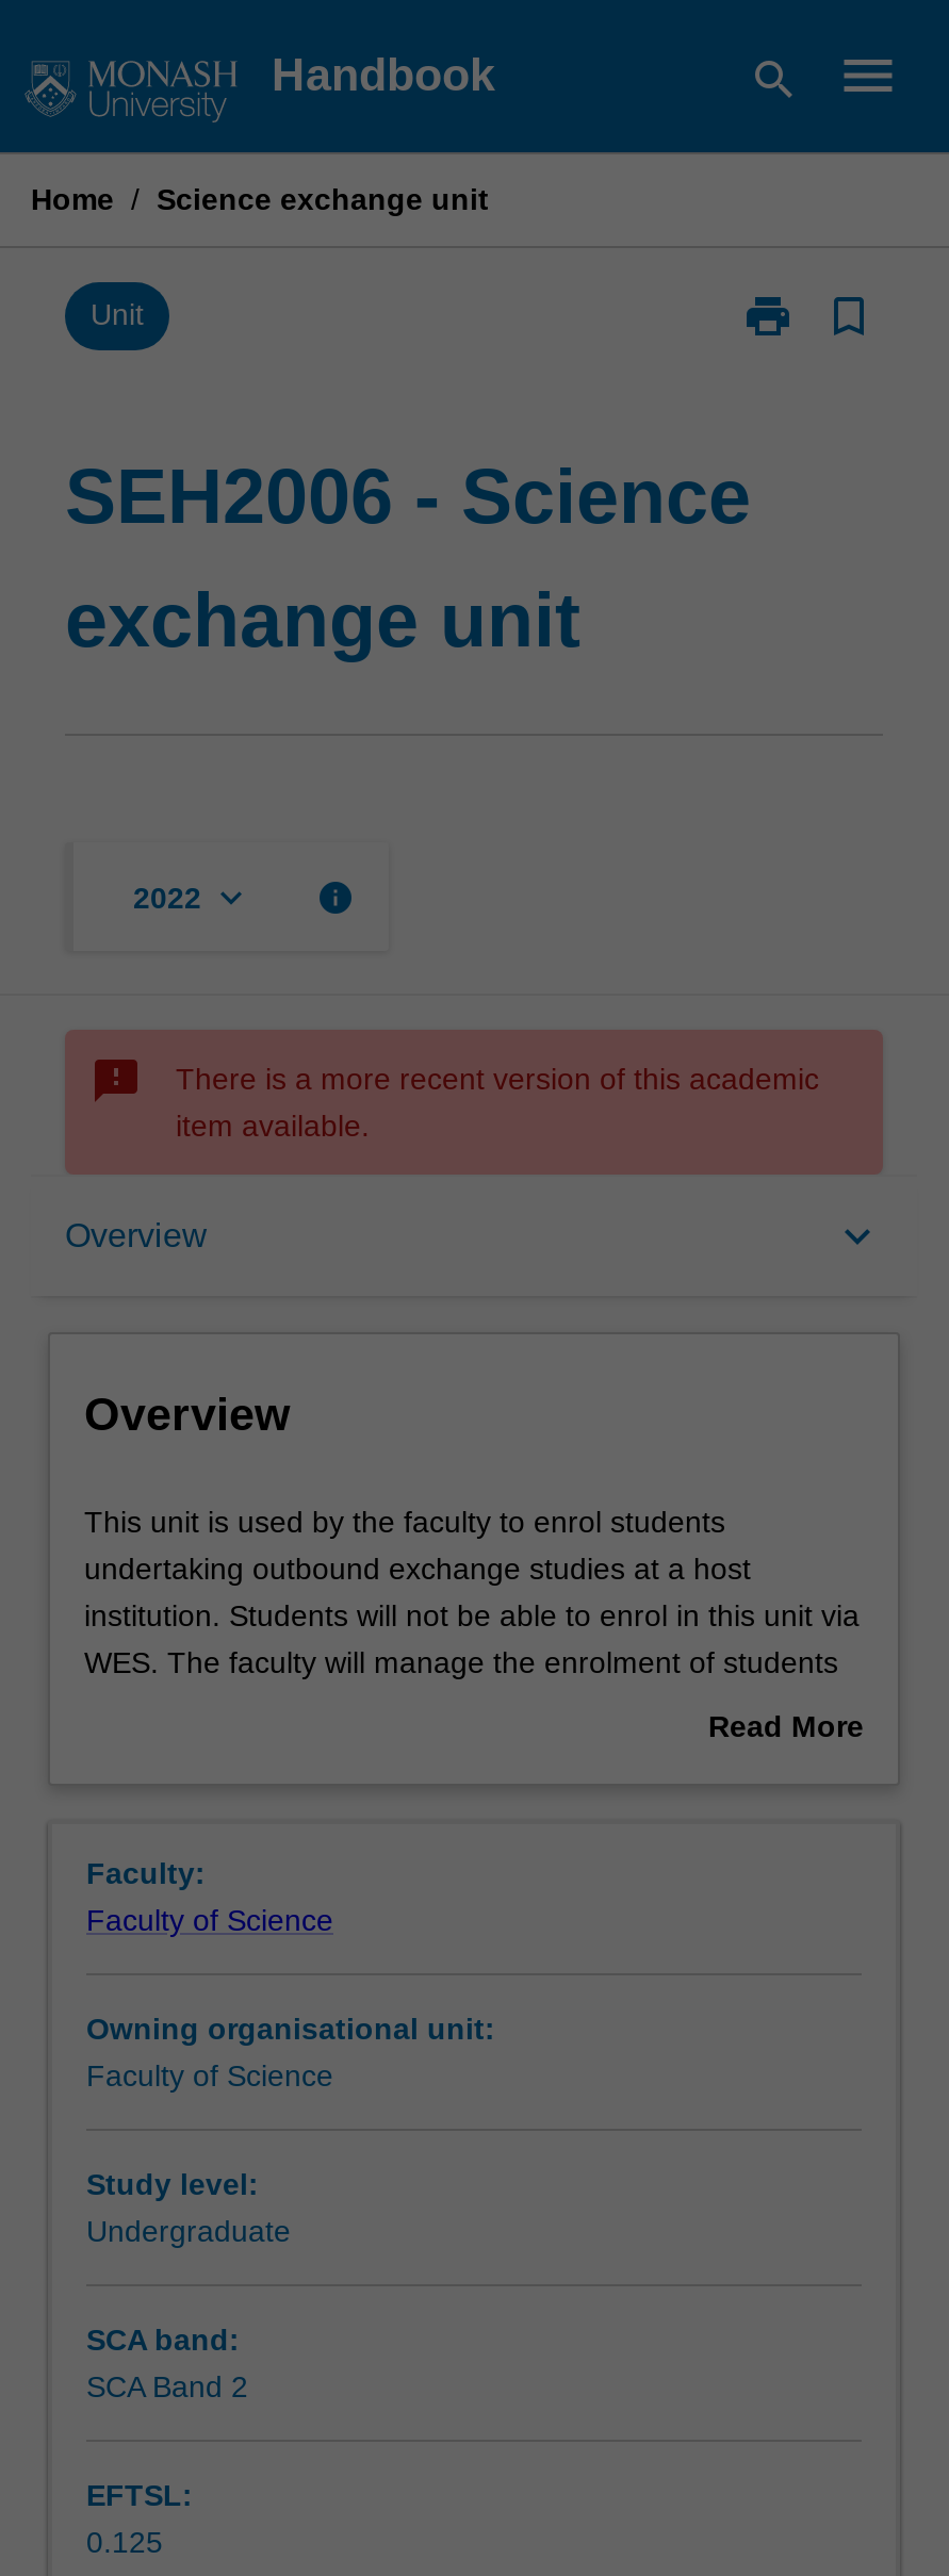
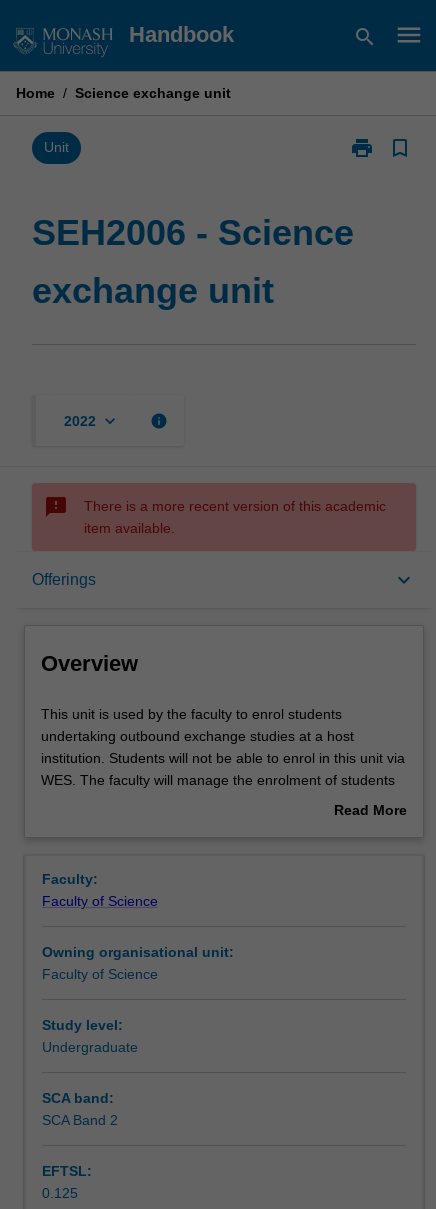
[65,1217,208,1253] Overview -> [32,571,96,588] Offerings

